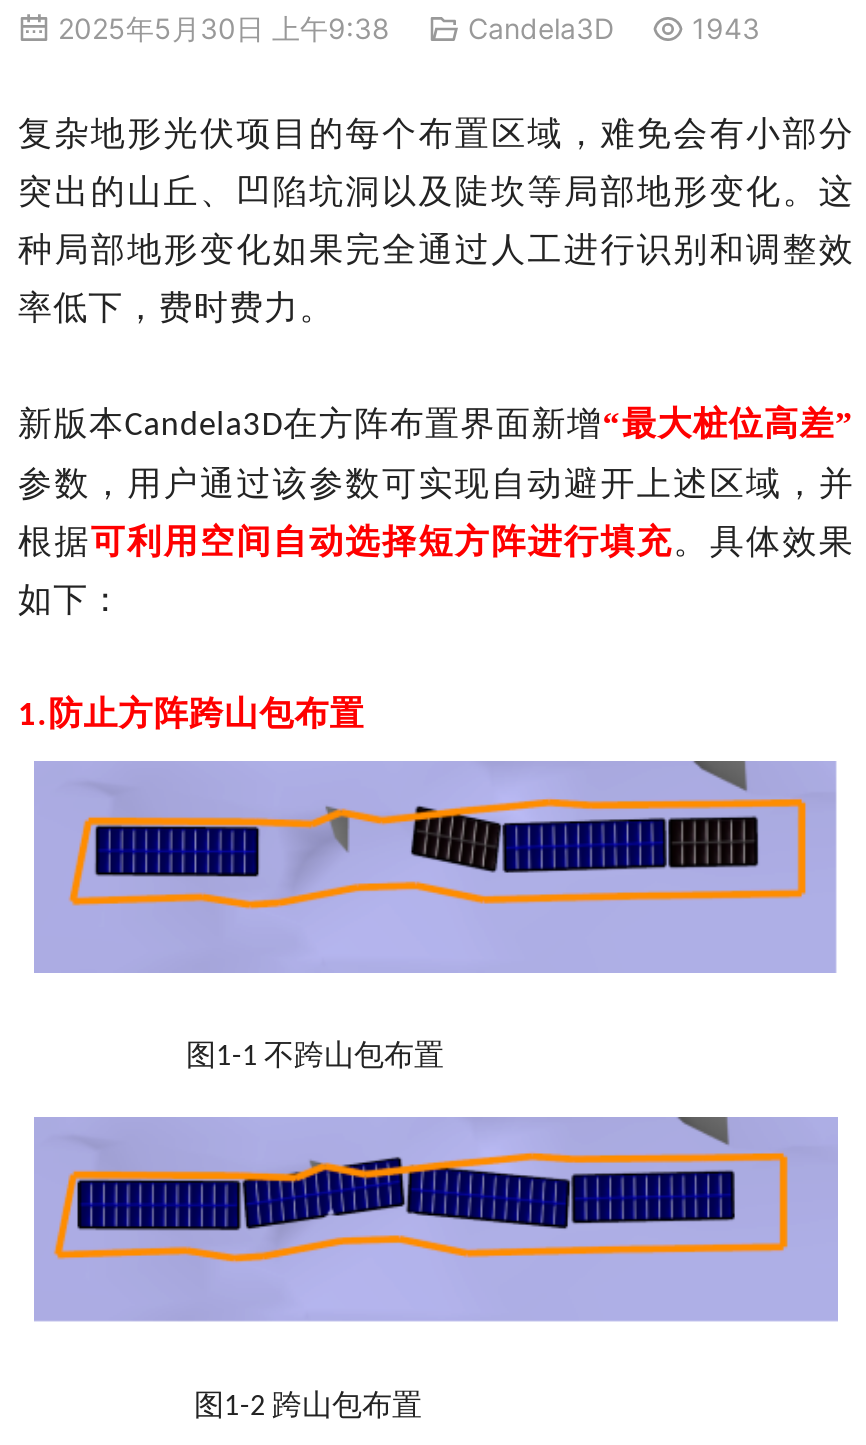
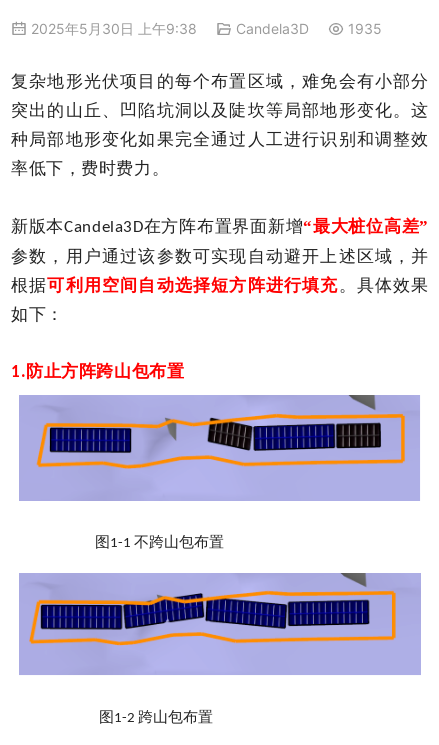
[684,11,760,45] 1943 -> [344,20,382,37] 1935

